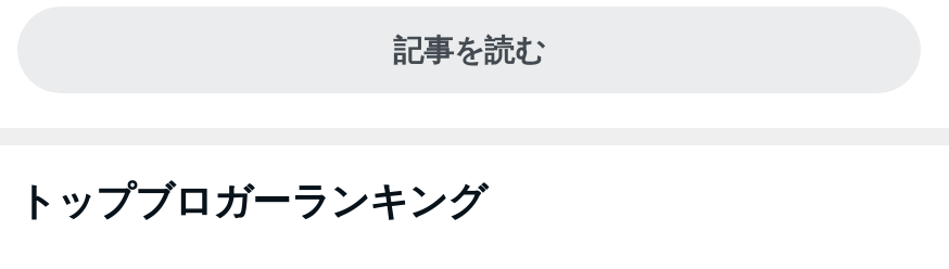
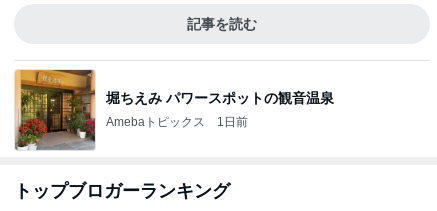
none -> [14,69,334,151] [image] | 堀ちえみ パワースポットの観音温泉 | Amebaトピックス | 1日前

